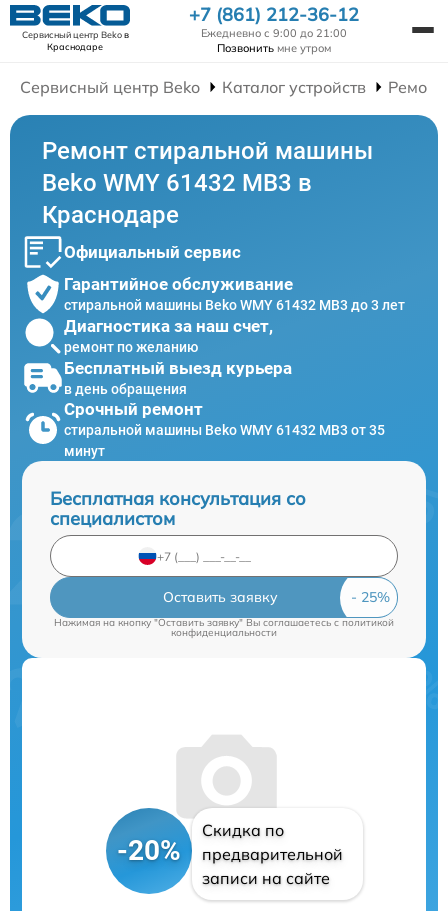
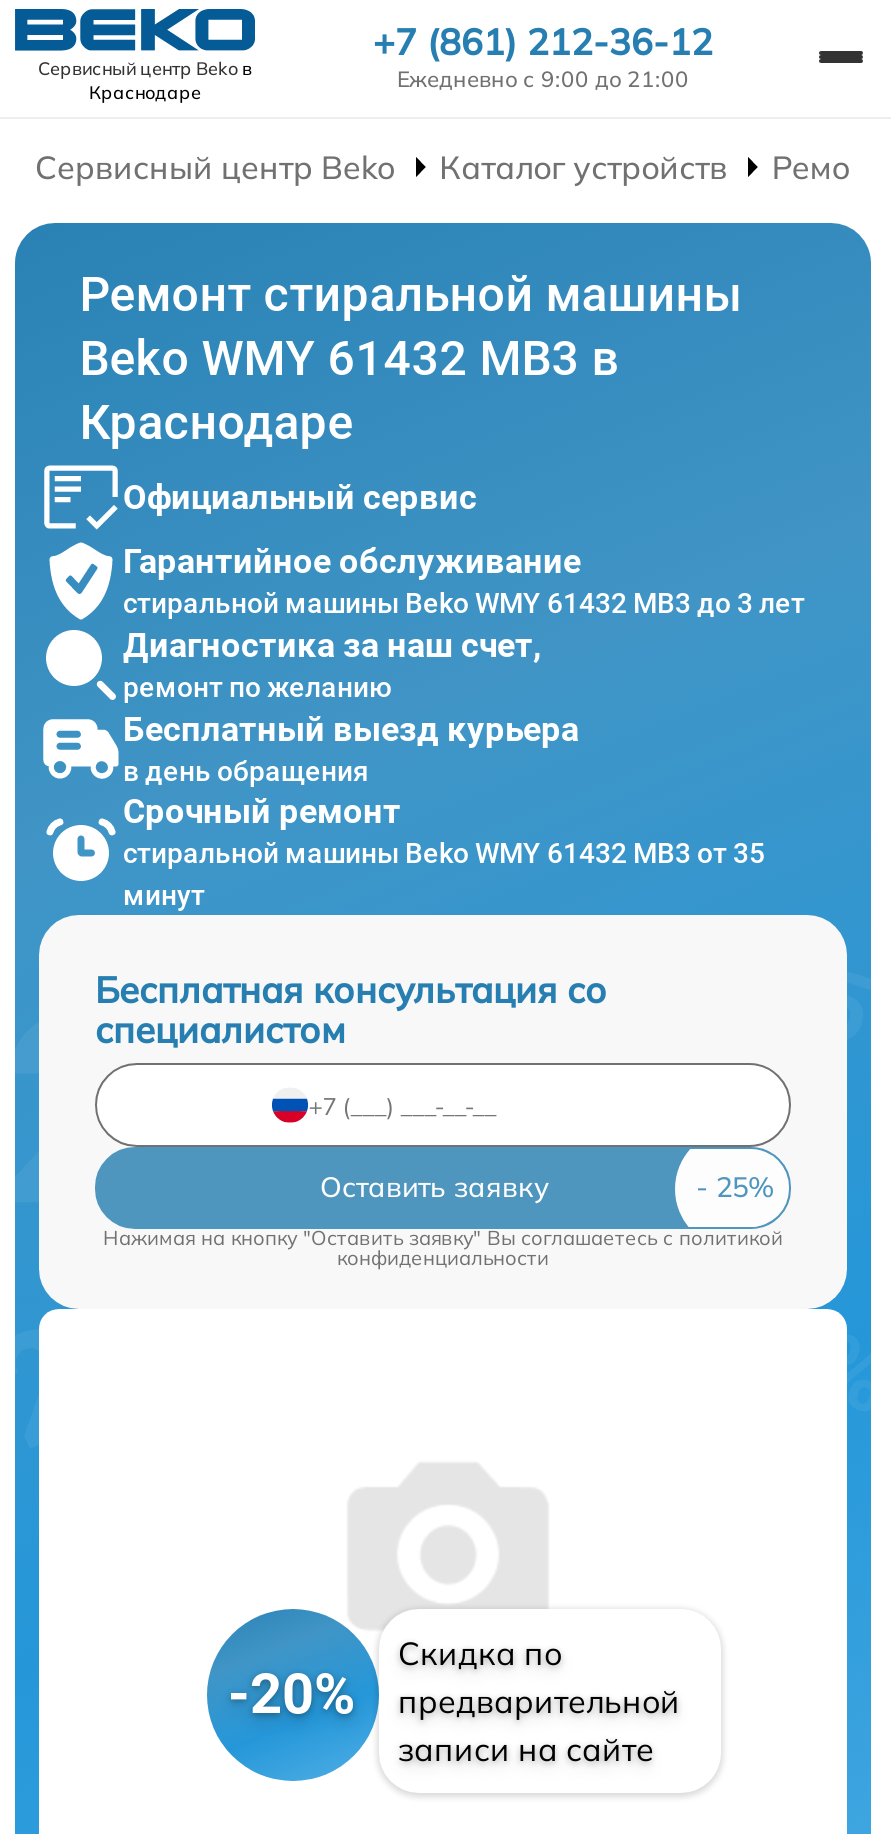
[217,41,331,55] Позвонить мне утром -> none

